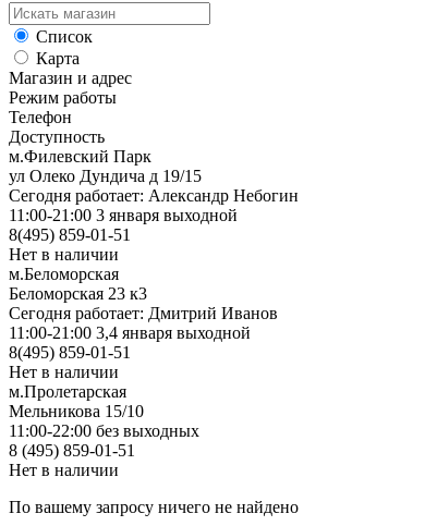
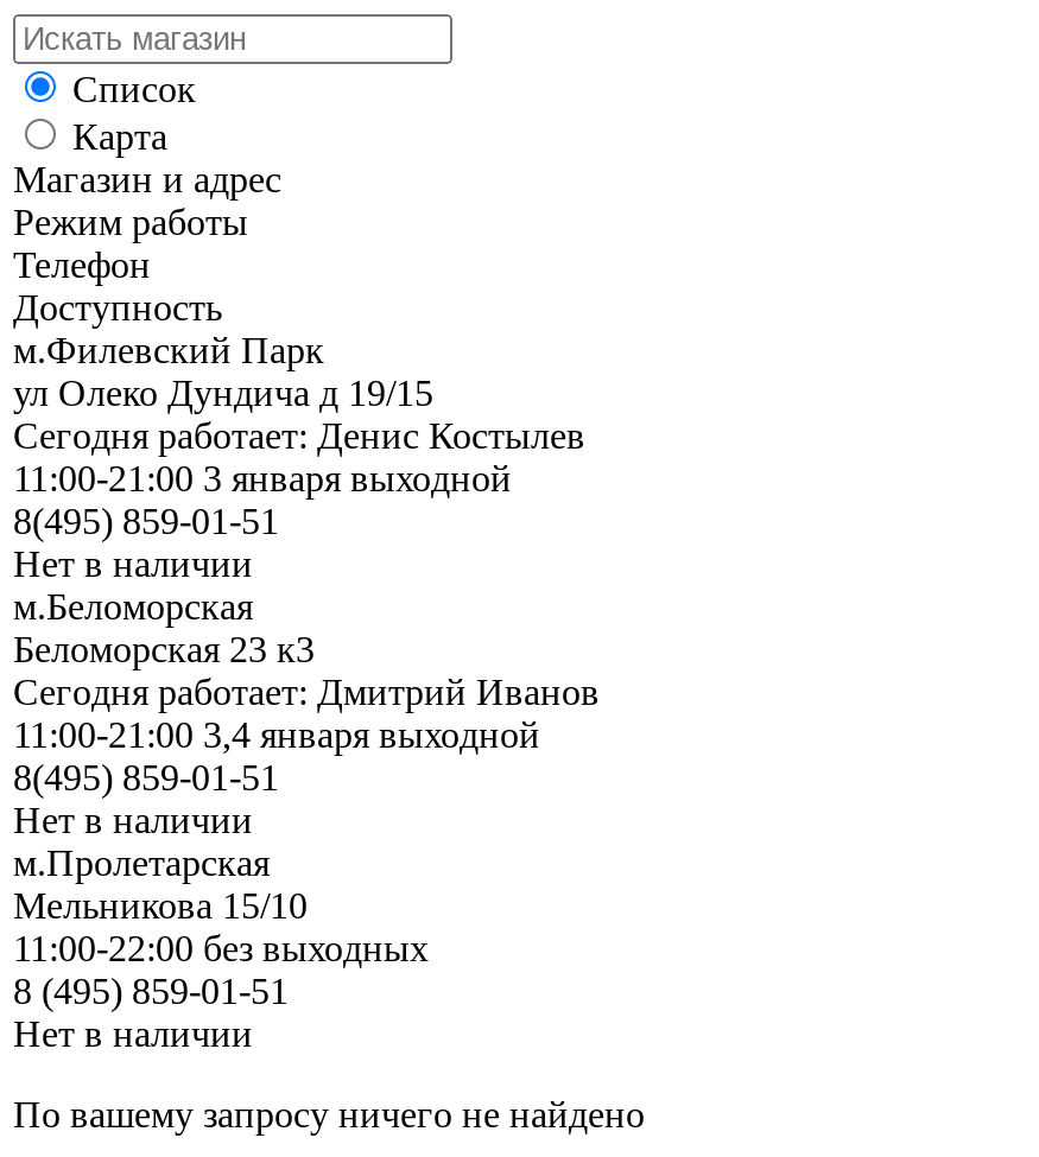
[9,186,299,205] Сегодня работает: Александр Небогин -> [13,415,585,455] Сегодня работает: Денис Костылев

